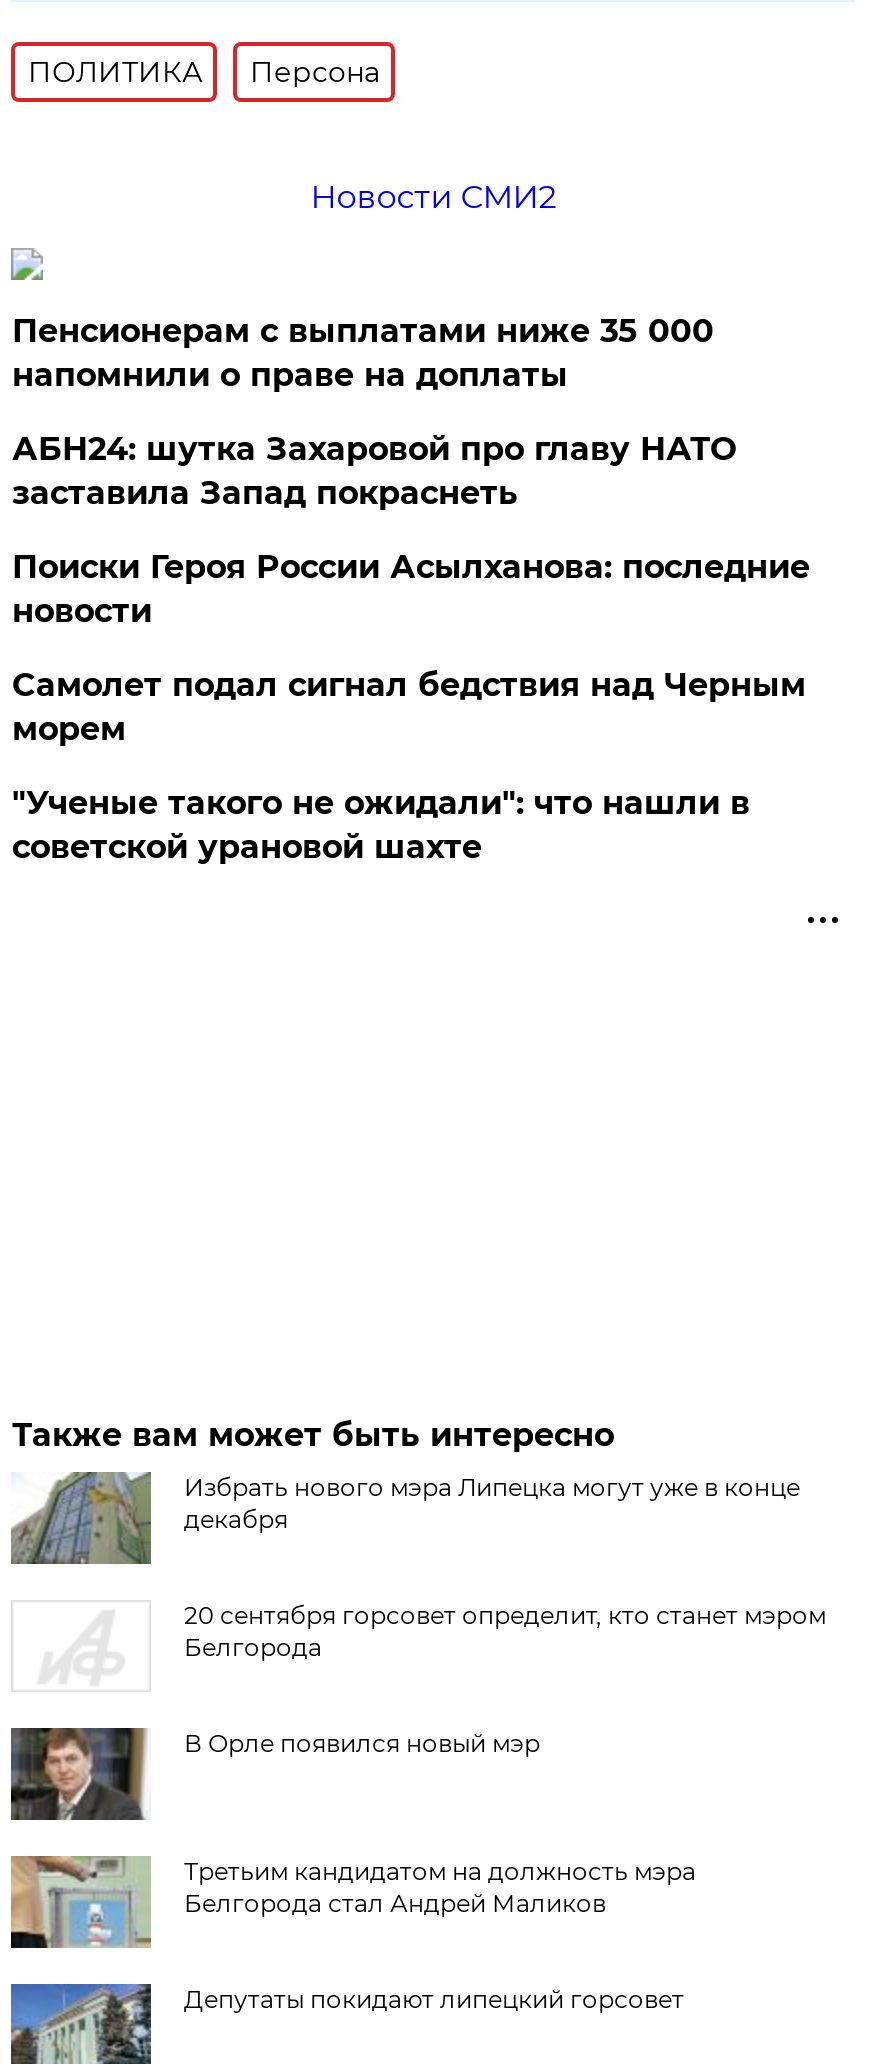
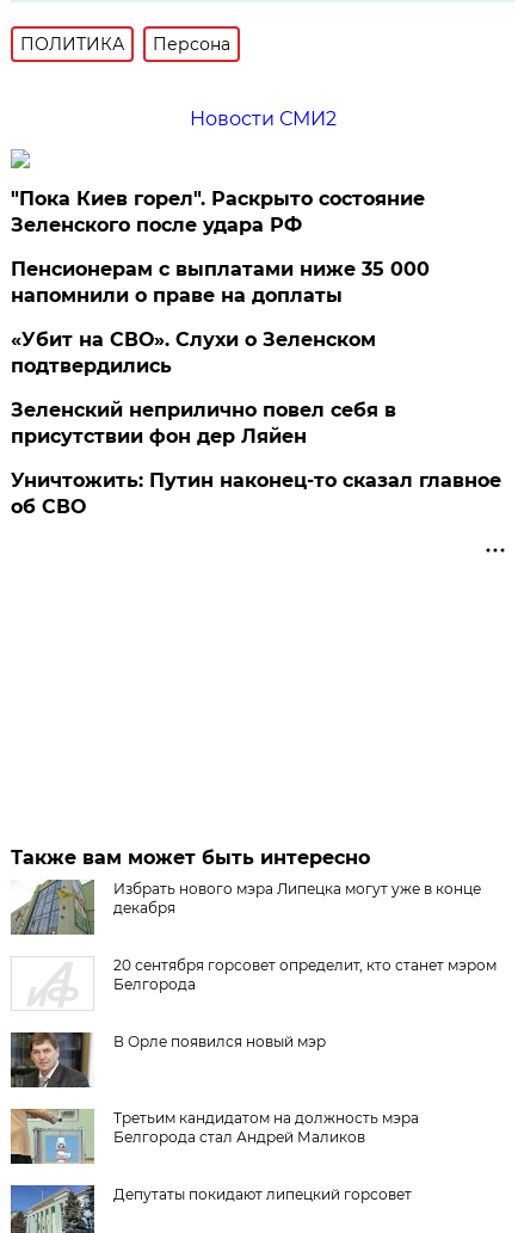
none -> [11,188,425,237] "Пока Киев горел". Раскрыто состояние | Зеленского после удара РФ
moved [12,313,714,395] -> [11,258,430,307]: Пенсионерам с выплатами ниже 35 000 | напомнили о праве на доплаты
[12,431,810,867] АБН24: шутка Захаровой про главу НАТО | заставила Запад покраснеть | Поиски Героя России Асылханова: последние | новости | Самолет подал сигнал бедствия над Черным | морем | "Ученые такого не ожидали": что нашли в | советской урановой шахте -> [11,329,502,519] «Убит на СВО». Слухи о Зеленском | подтвердились | Зеленский неприлично повел cебя в | присутствии фон дер Ляйен | Уничтожить: Путин наконец-то сказал главное | об СВО

